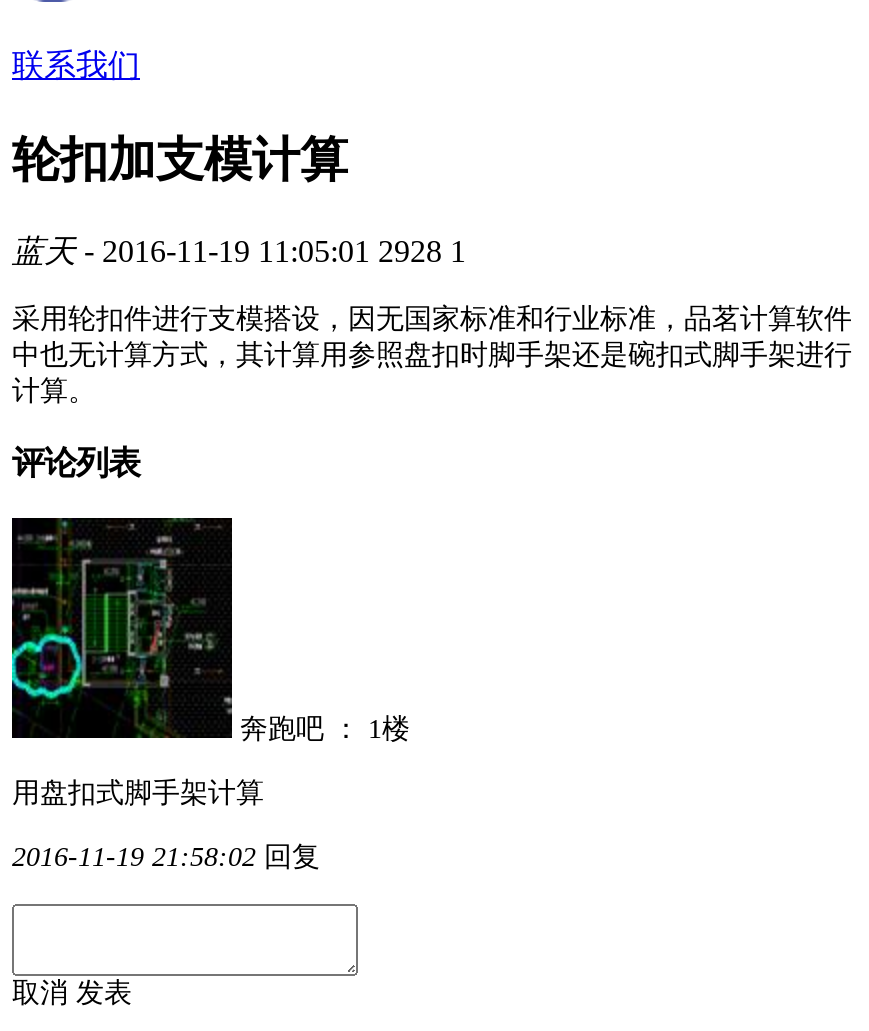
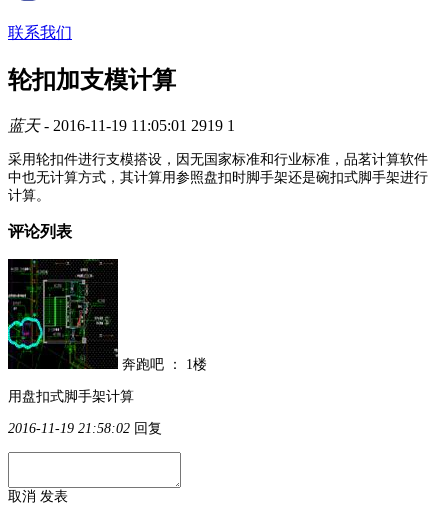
[12,233,466,267] 蓝天- 2016-11-19 11:05:01 2928 1 -> [8,117,235,134] 蓝天- 2016-11-19 11:05:01 2919 1

